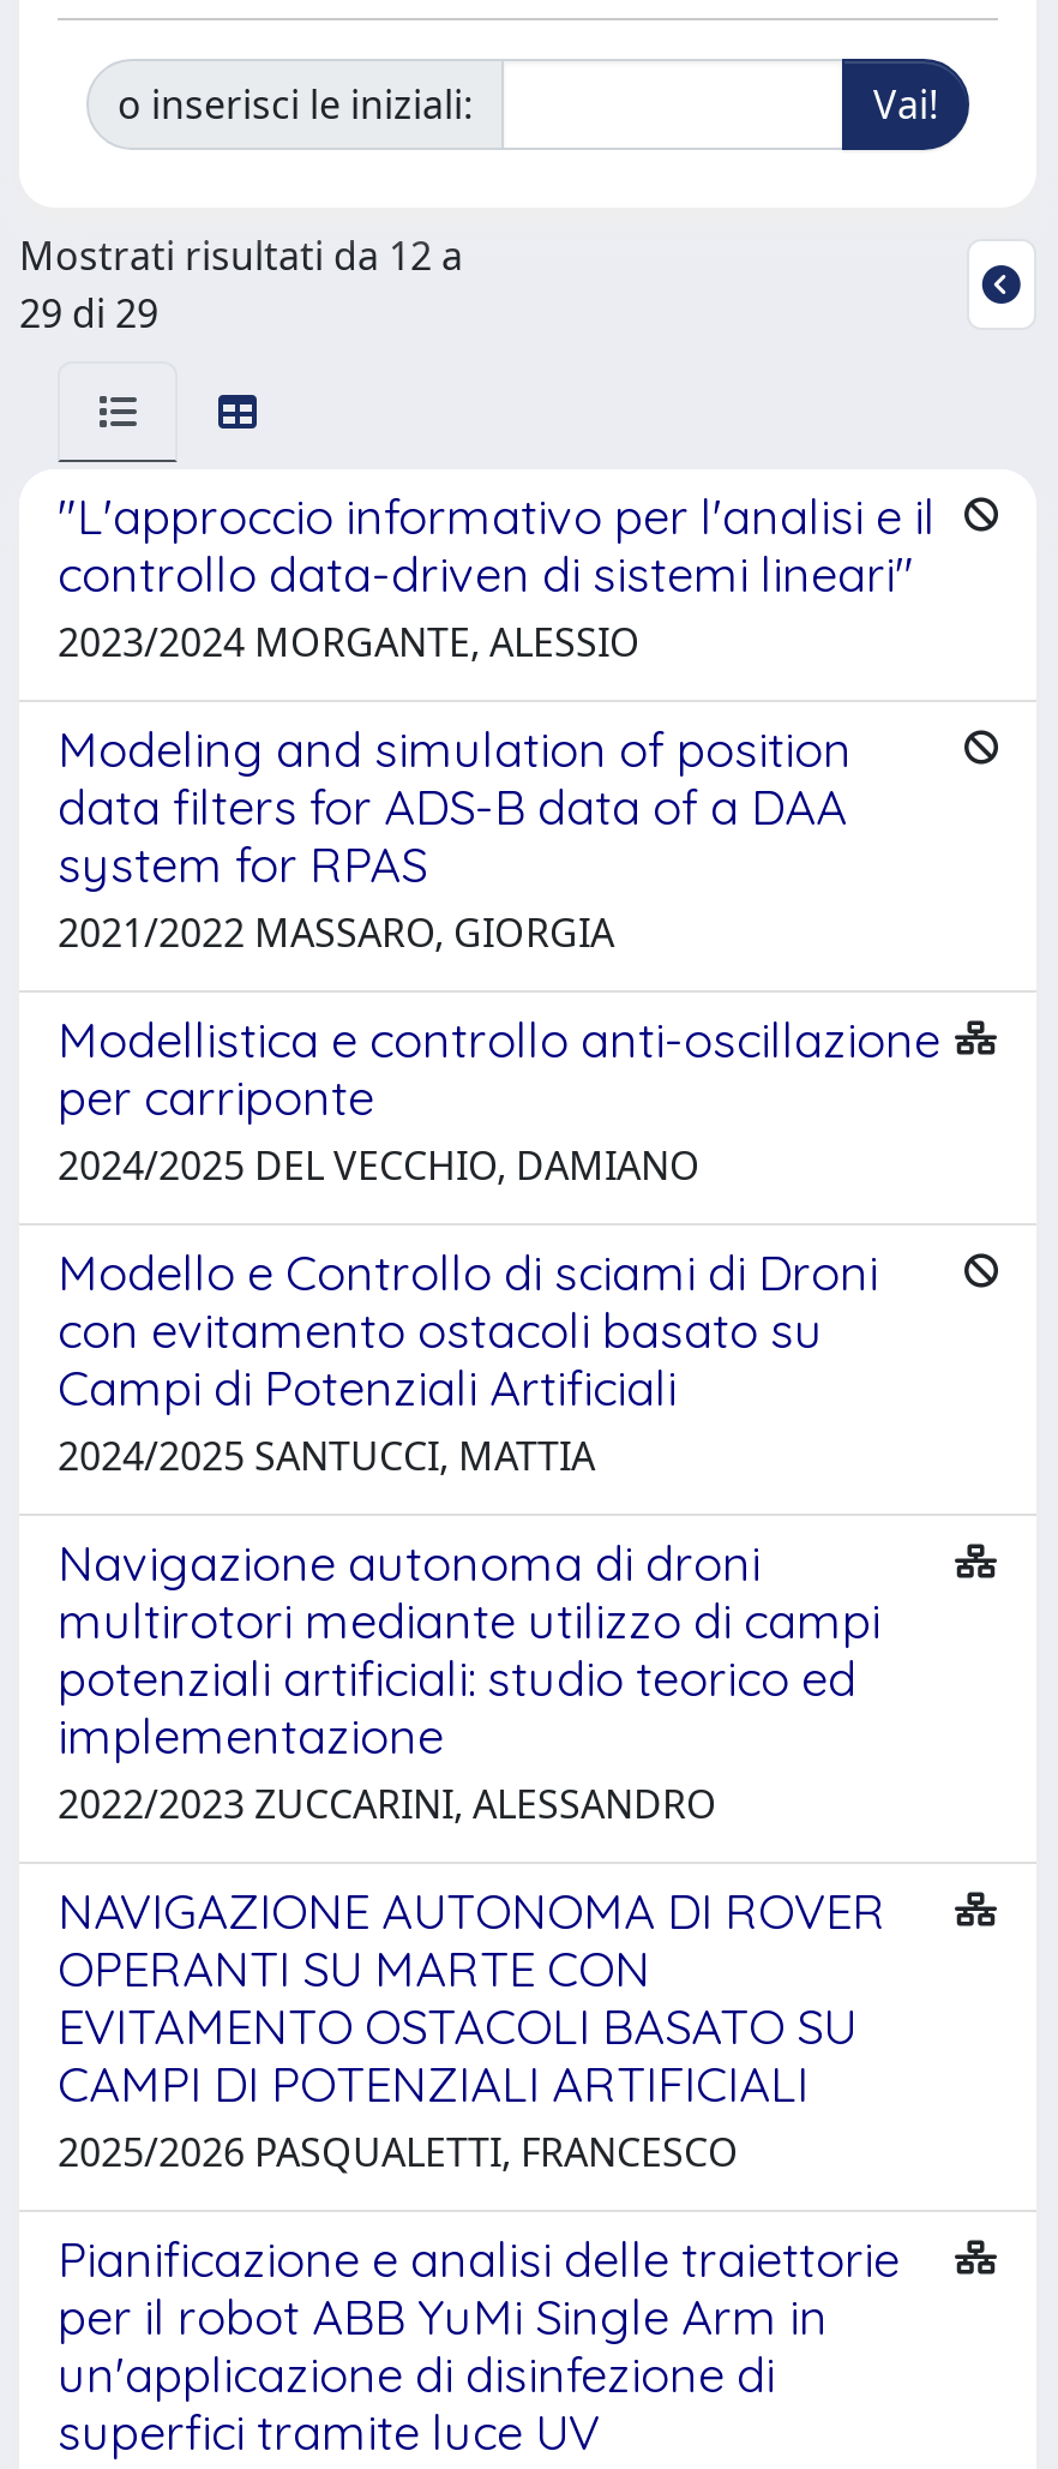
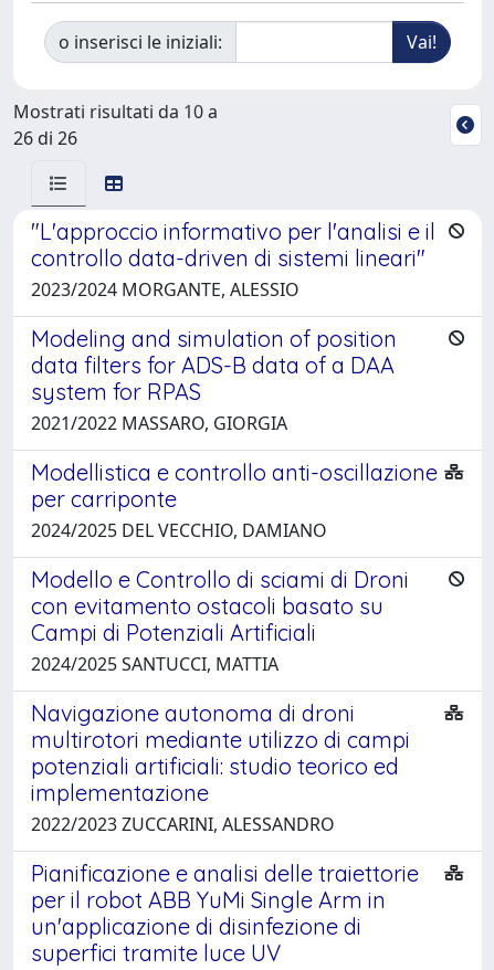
[19,228,463,281] Mostrati risultati da 12 a -> [13,99,218,123] Mostrati risultati da 10 a
[19,286,158,339] 29 di 29 -> [13,126,77,150] 26 di 26
[58,1880,885,2178] NAVIGAZIONE AUTONOMA DI ROVER | OPERANTI SU MARTE CON | EVITAMENTO OSTACOLI BASATO SU | CAMPI DI POTENZIALI ARTIFICIALI | 2025/2026 PASQUALETTI, FRANCESCO -> none

